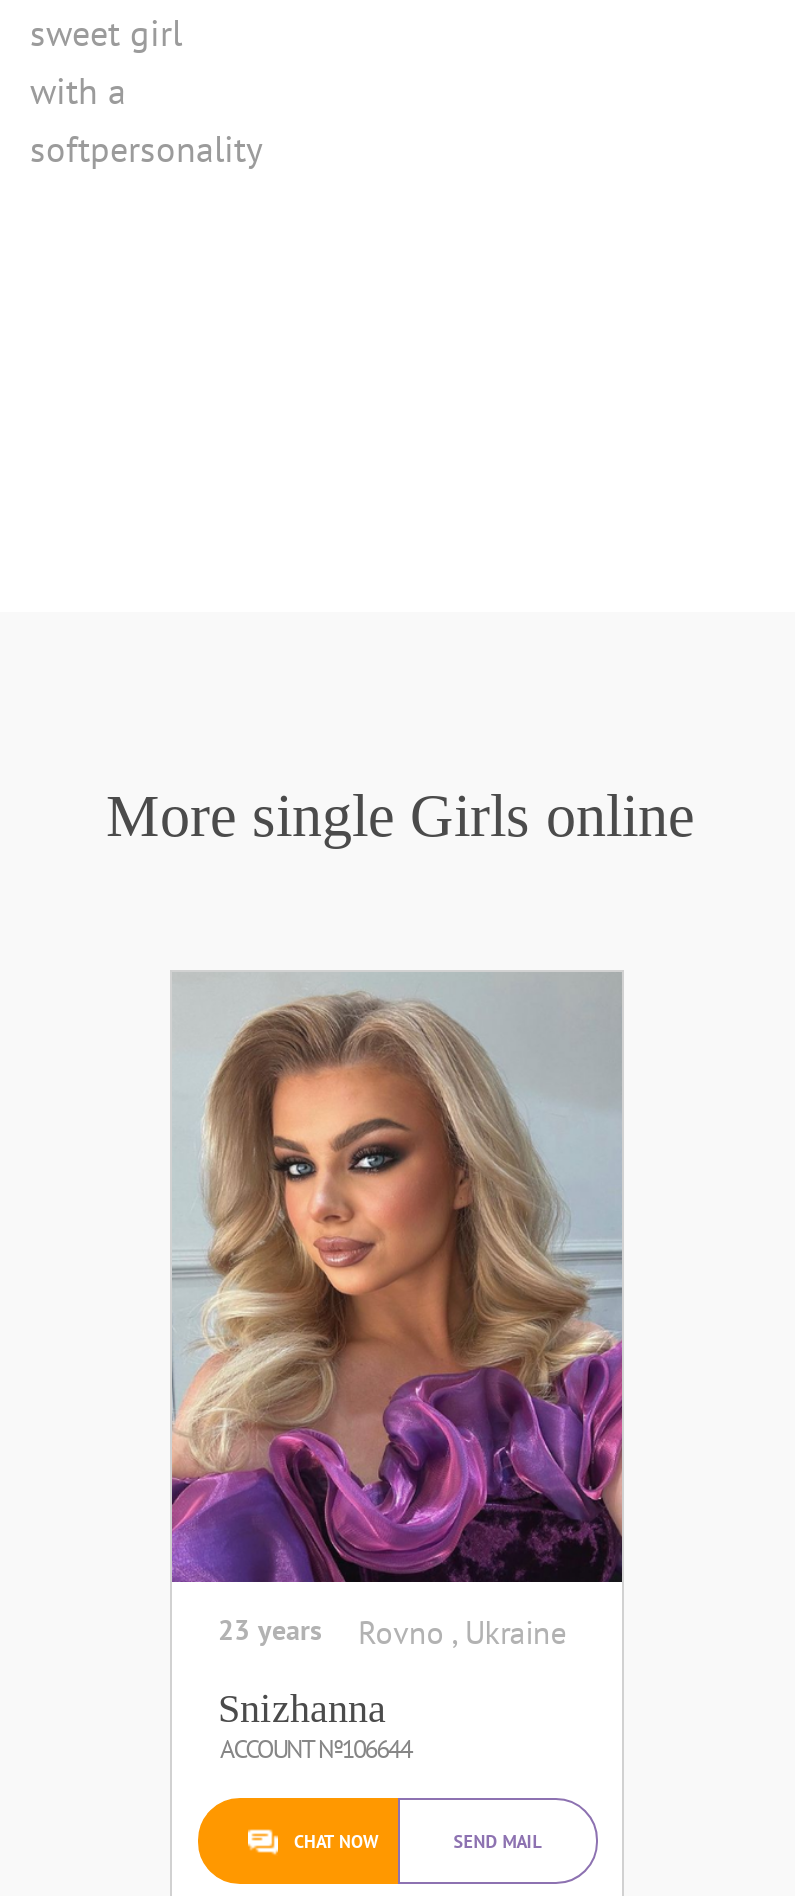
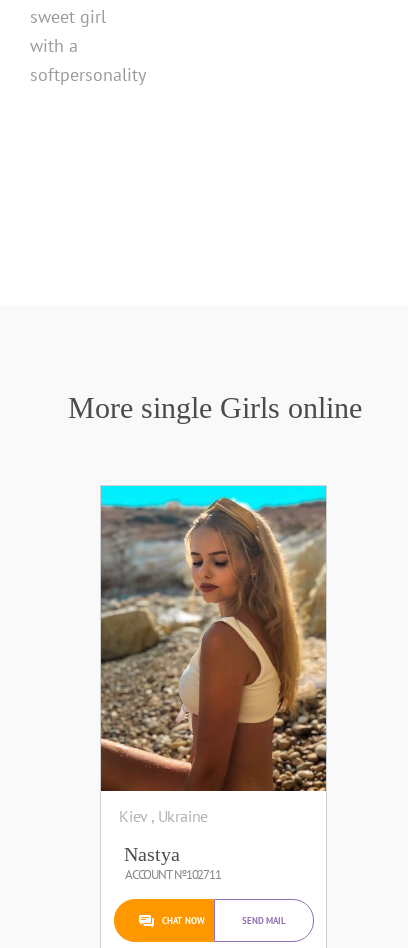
[170,970,624,1652] [image] | 23 years | Rovno , Ukraine -> [100,485,327,826] [image] | Kiev , Ukraine
[218,1686,411,1766] Snizhanna | ACCOUNT №106644 -> [124,843,220,883] Nastya | ACCOUNT №102711

